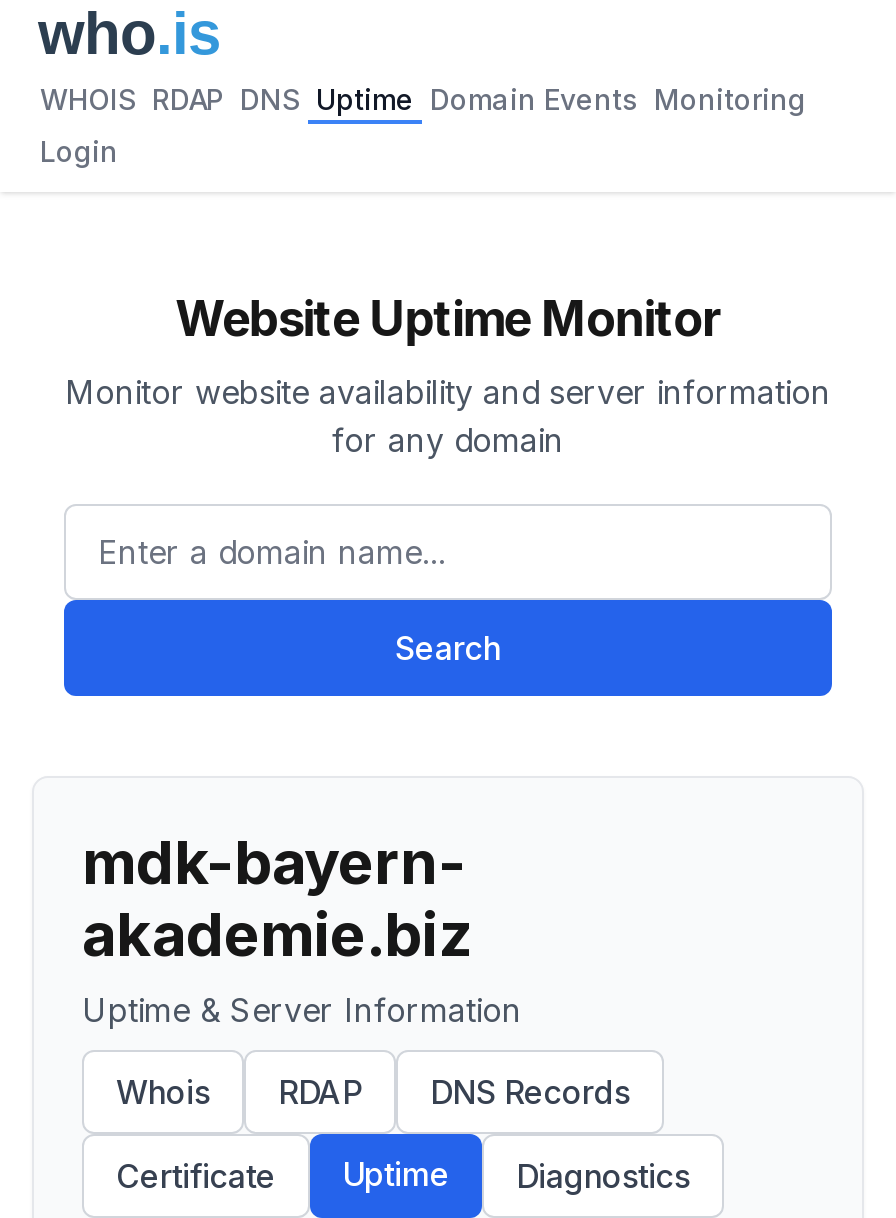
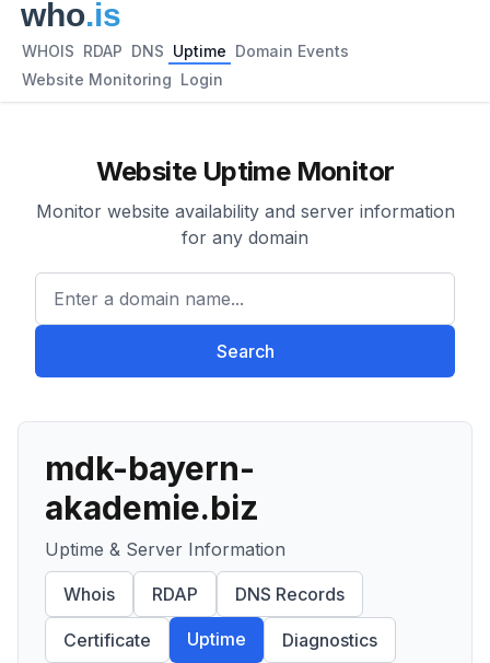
[40,82,806,116] WHOIS RDAP DNS Uptime Domain Events Monitoring -> [22,42,349,60] WHOIS RDAP DNS Uptime Domain Events
[40,134,118,168] Login -> [22,70,223,89] Website Monitoring Login

